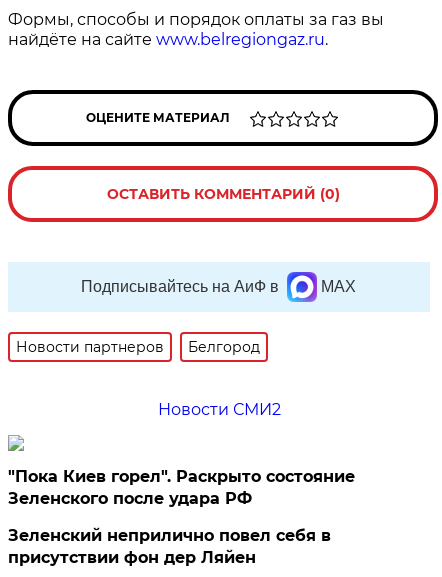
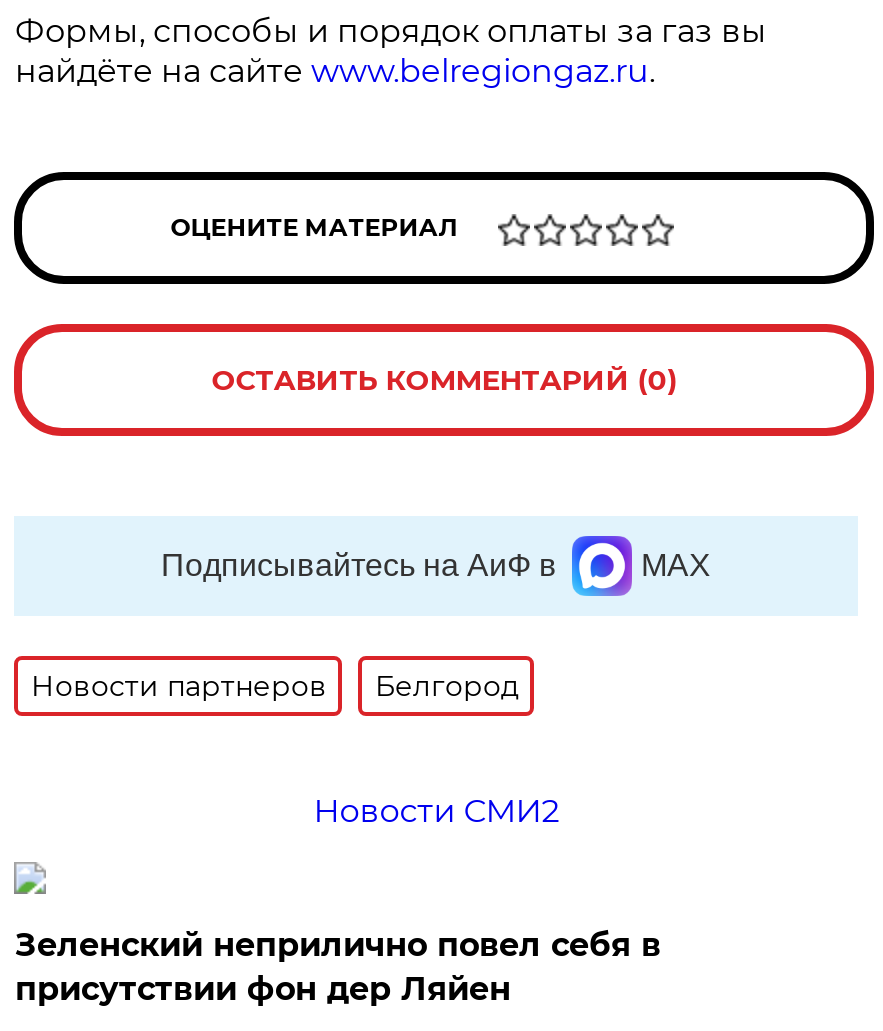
[8,467,355,508] "Пока Киев горел". Раскрыто состояние | Зеленского после удара РФ -> none

